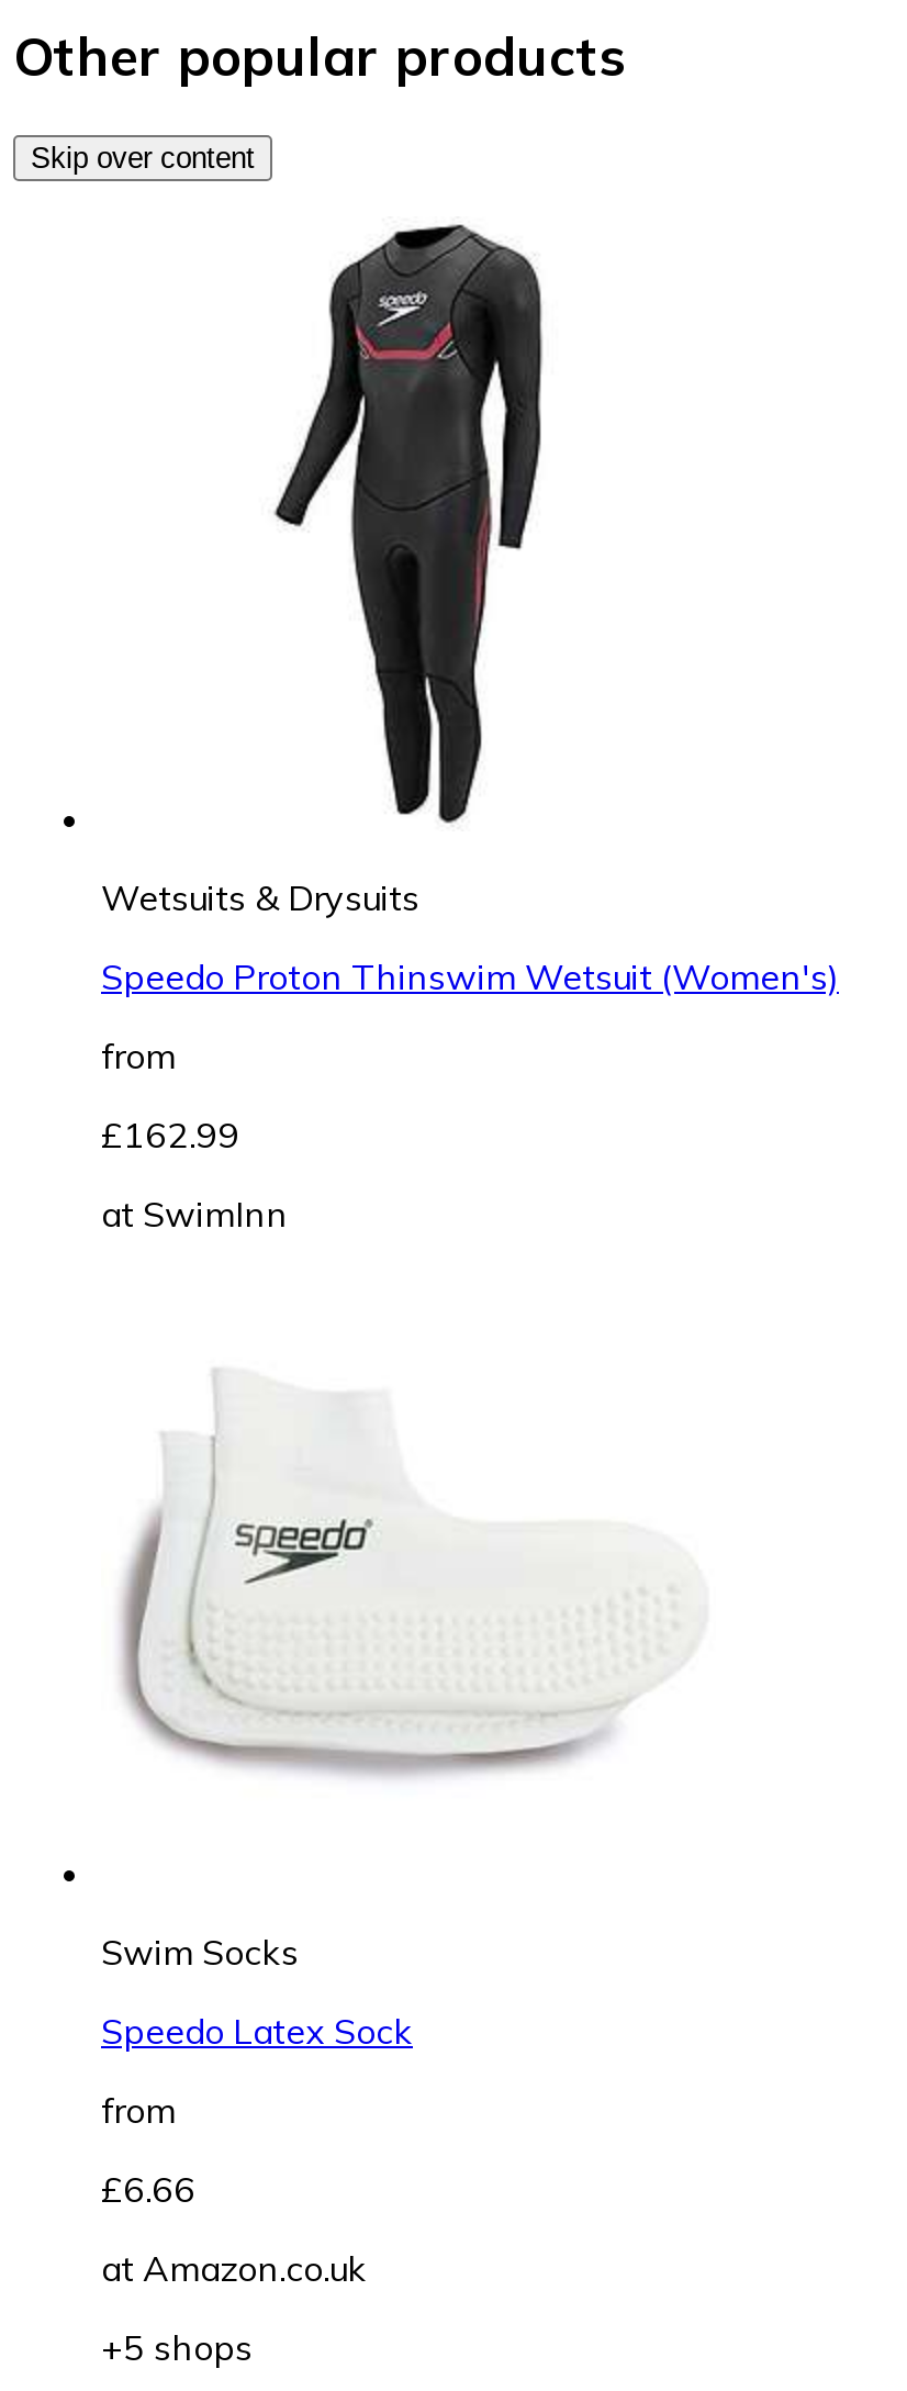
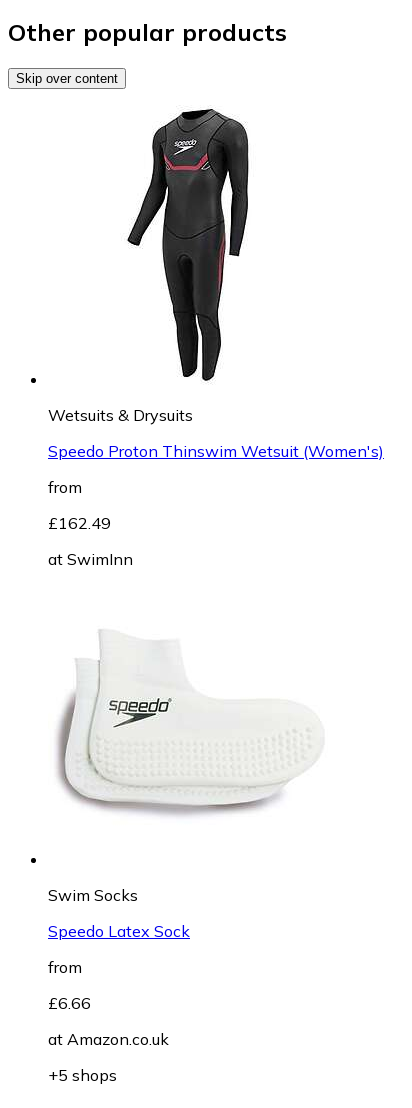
[101,1112,239,1156] £162.99 -> [48,513,111,533] £162.49

